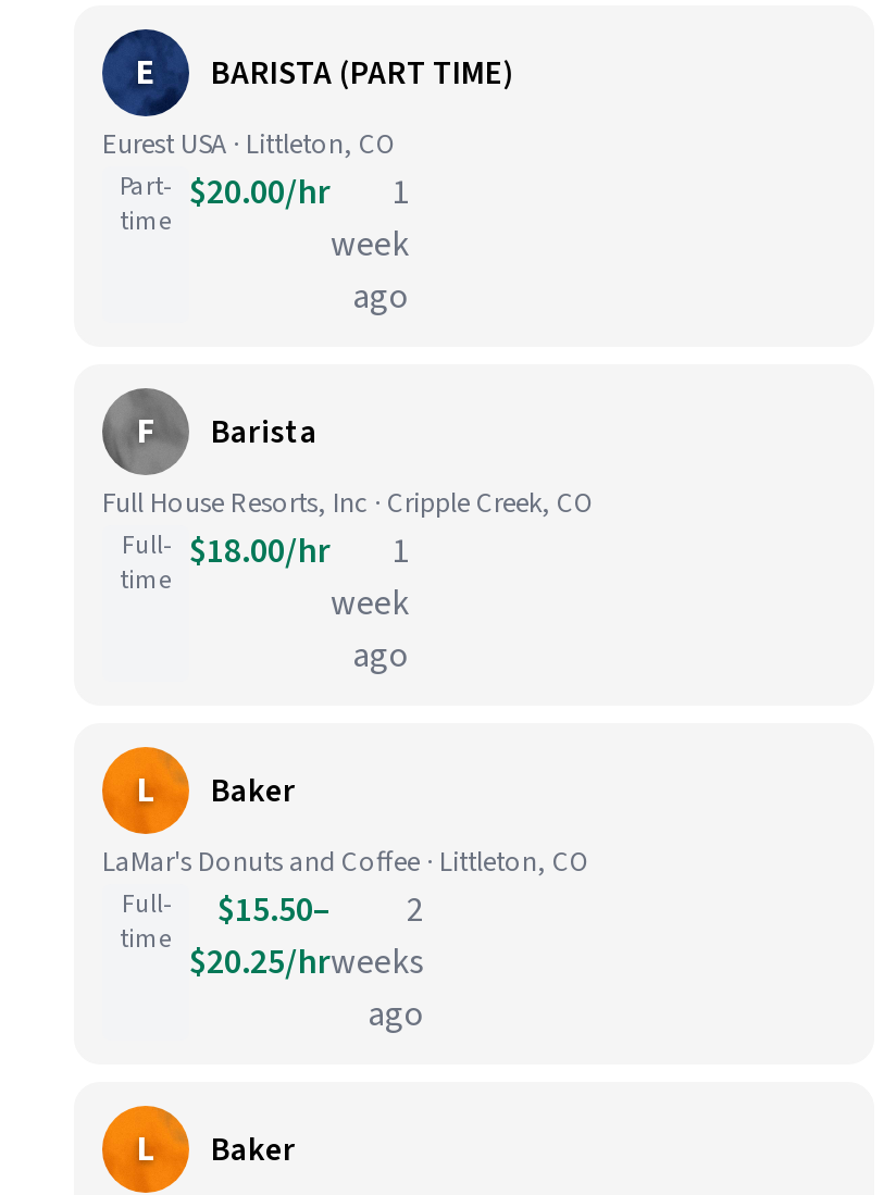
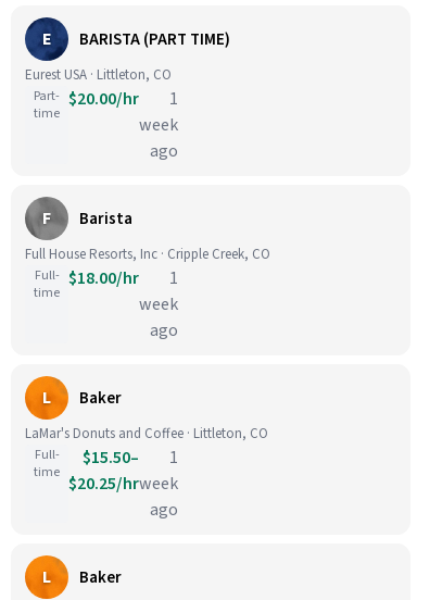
[331,886,424,986] 2 | weeks -> [139,446,178,496] 1 | week

